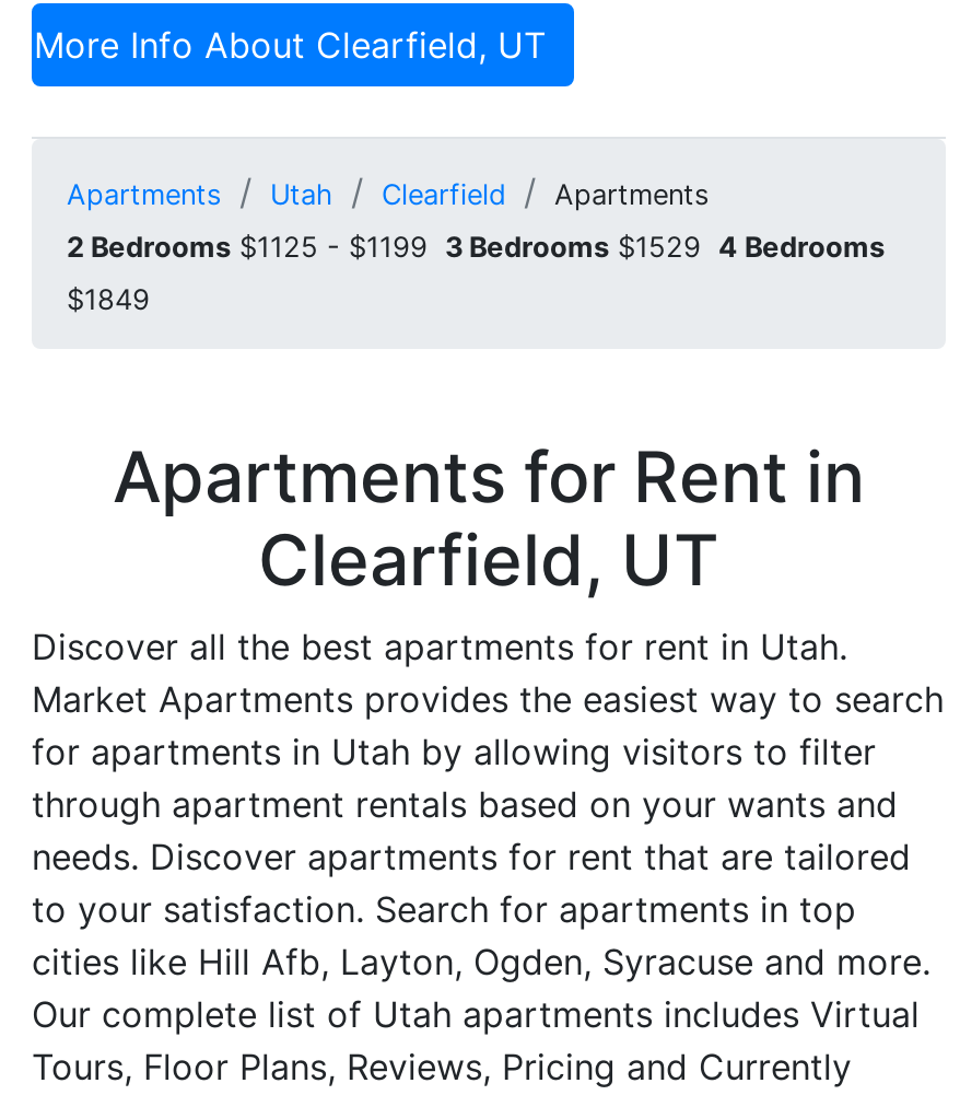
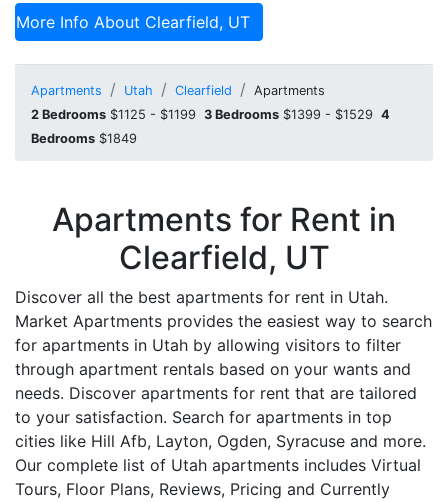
[67,231,885,264] 2 Bedrooms $1125 - $1199 3 Bedrooms $1529 4 Bedrooms -> [31,107,390,122] 2 Bedrooms $1125 - $1199 3 Bedrooms $1399 - $1529 4
[67,283,159,316] $1849 -> [31,131,141,146] Bedrooms $1849

